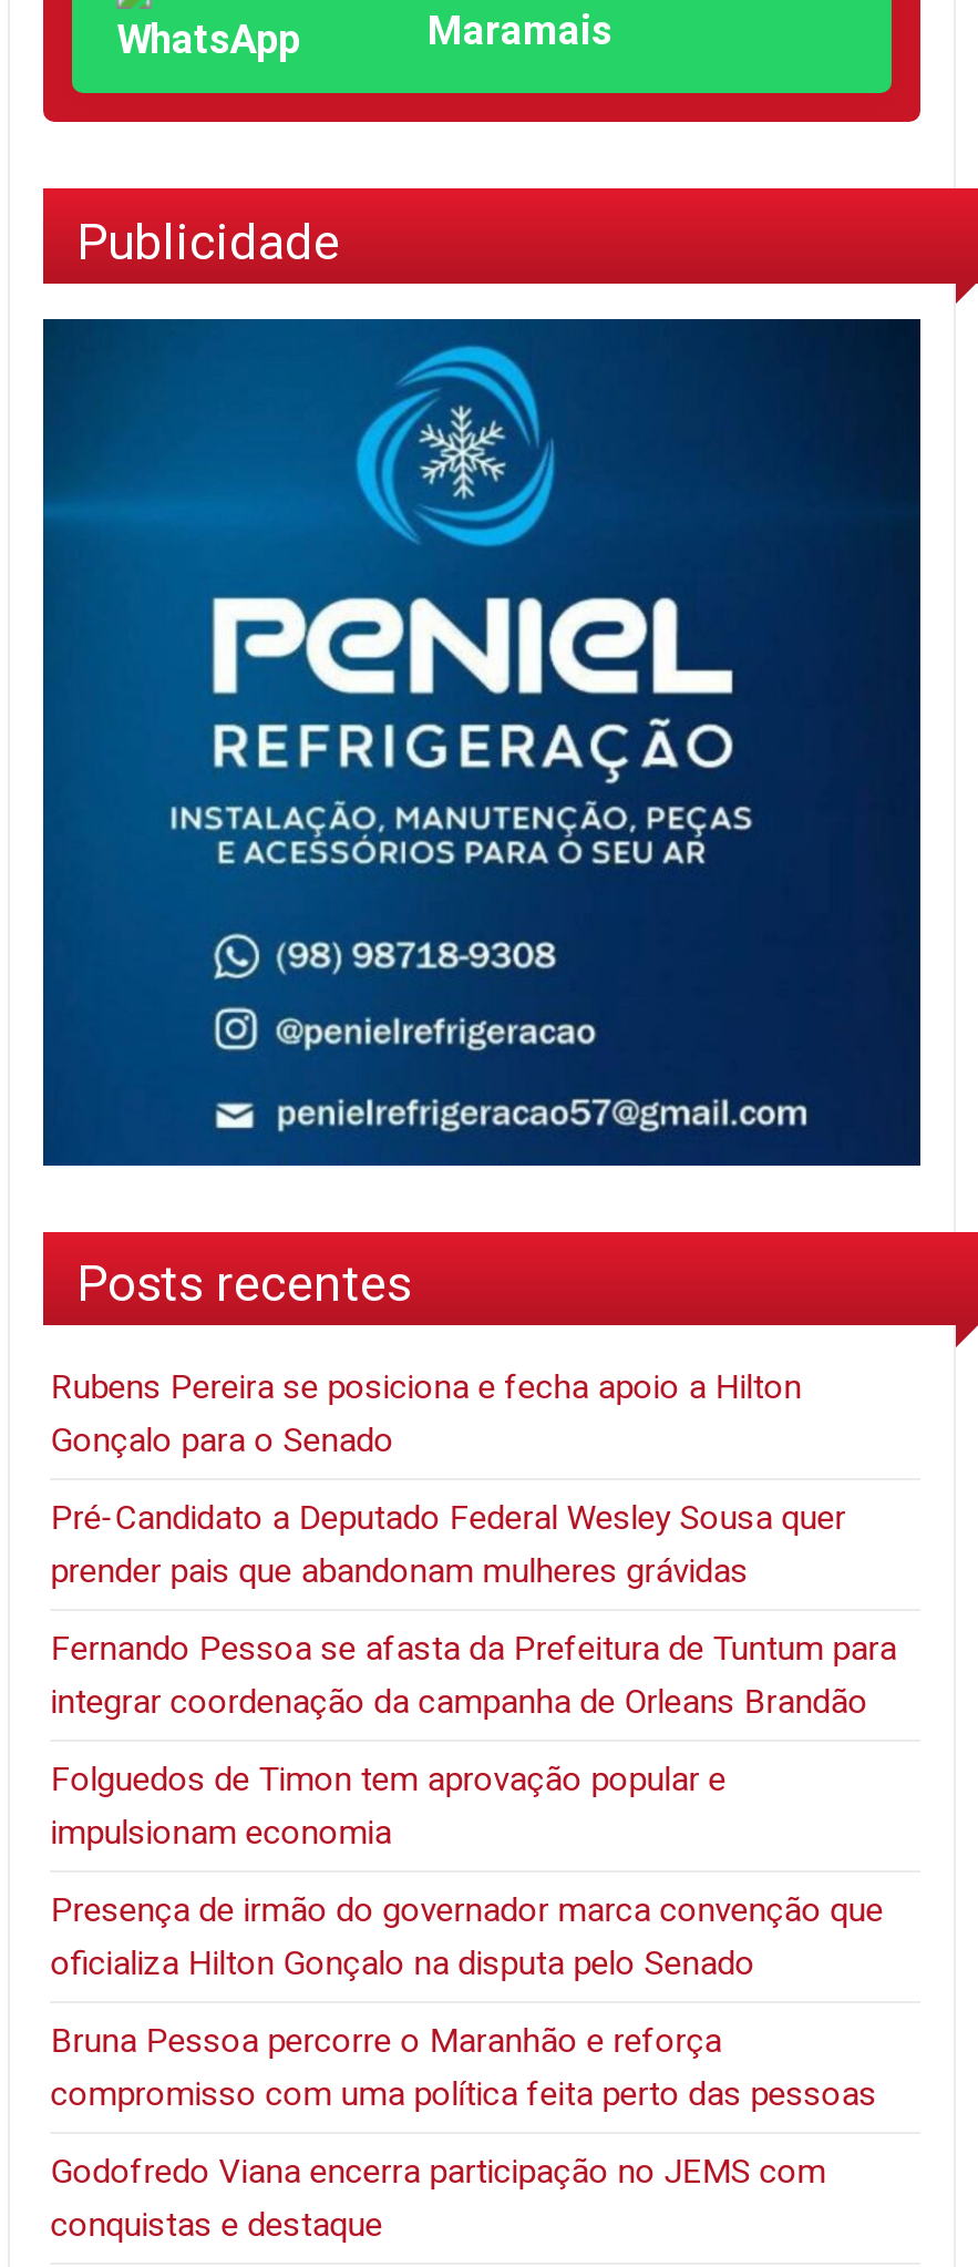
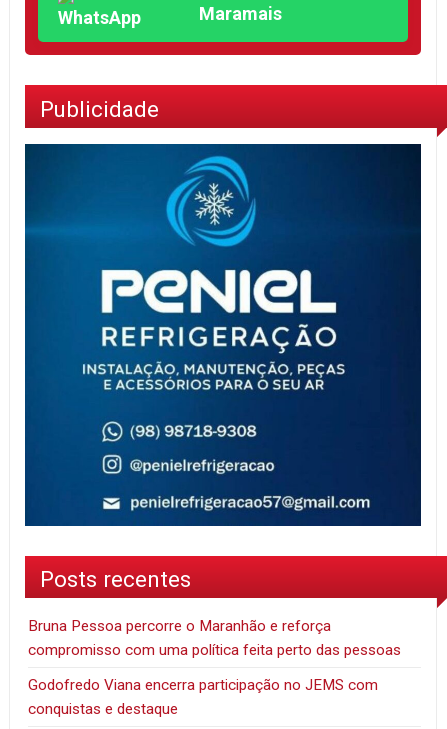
[50,1368,896,1984] Rubens Pereira se posiciona e fecha apoio a Hilton | Gonçalo para o Senado | Pré-Candidato a Deputado Federal Wesley Sousa quer | prender pais que abandonam mulheres grávidas | Fernando Pessoa se afasta da Prefeitura de Tuntum para | integrar coordenação da campanha de Orleans Brandão | Folguedos de Timon tem aprovação popular e | impulsionam economia | Presença de irmão do governador marca convenção que | oficializa Hilton Gonçalo na disputa pelo Senado -> none

